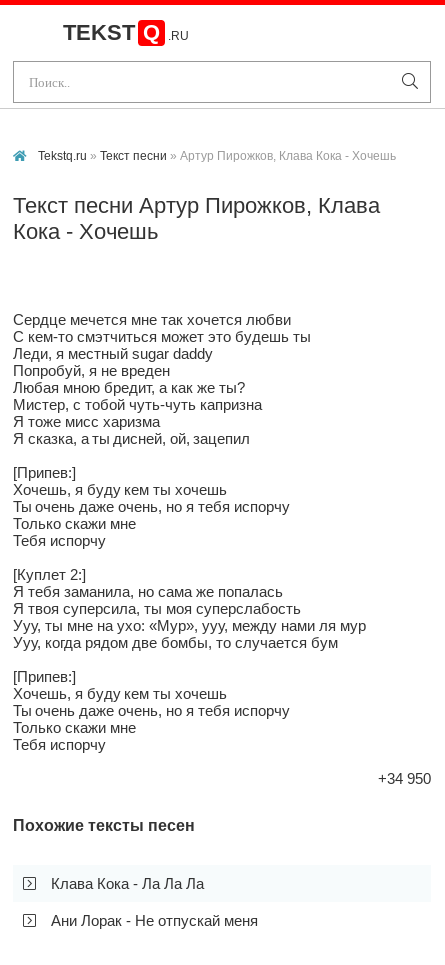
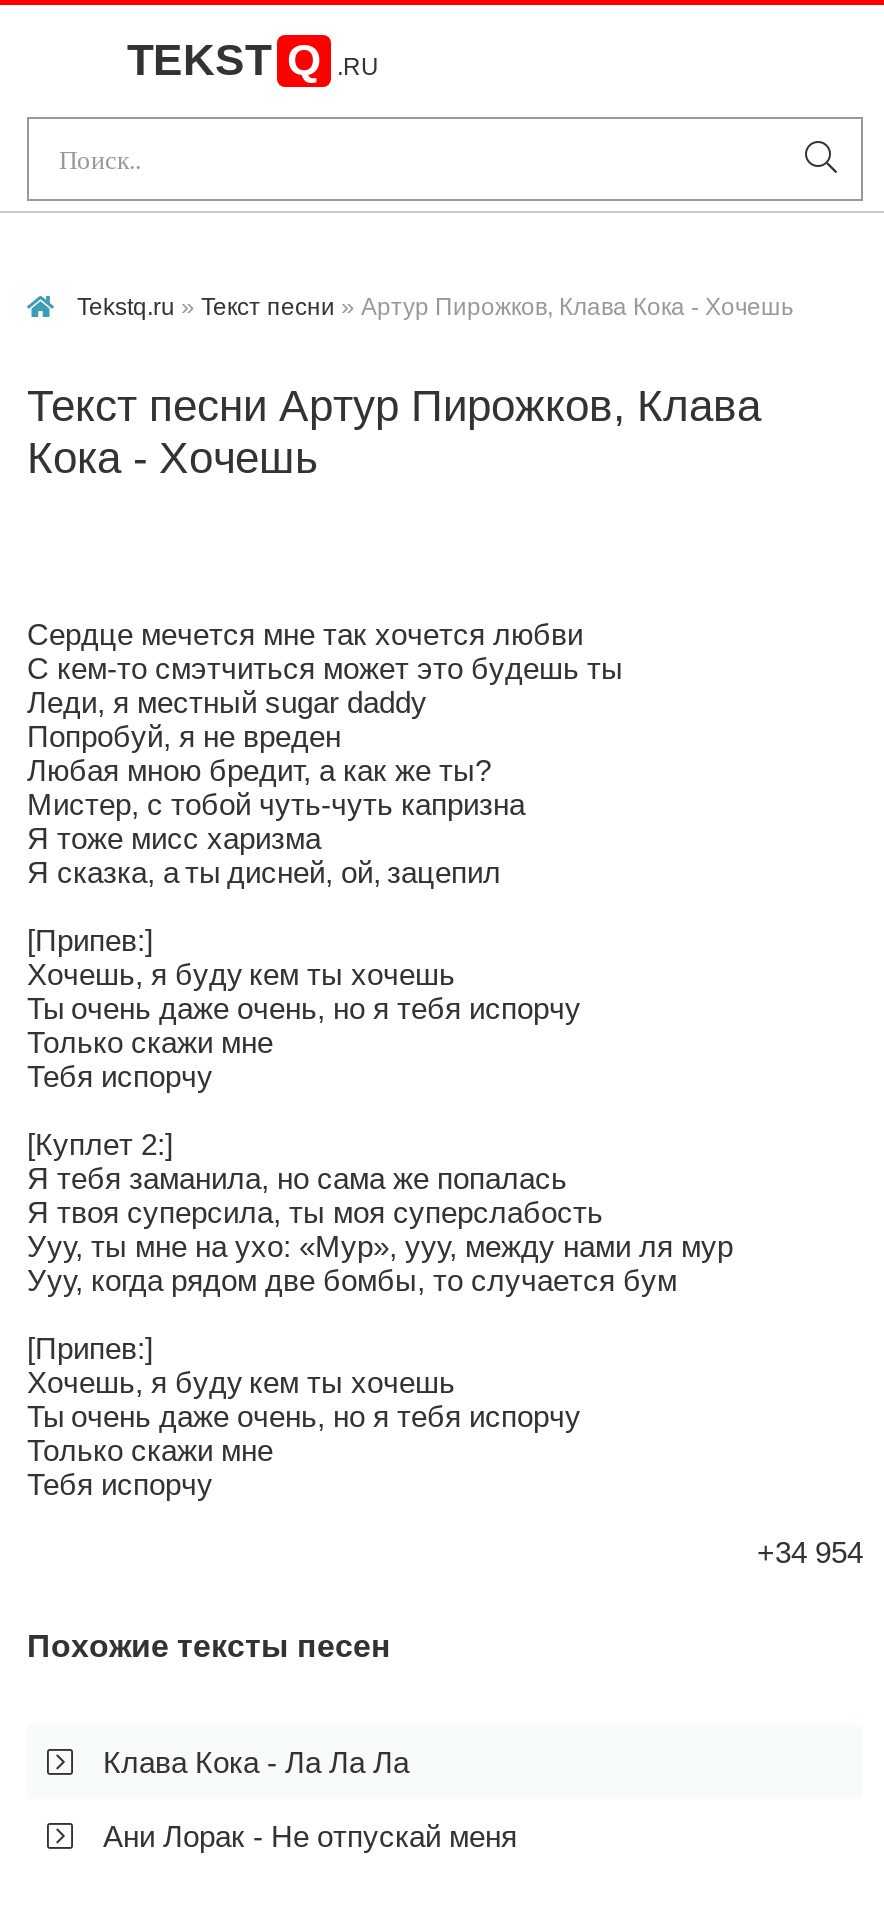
[378,770,431,787] +34 950 -> [757,1535,863,1569] +34 954

